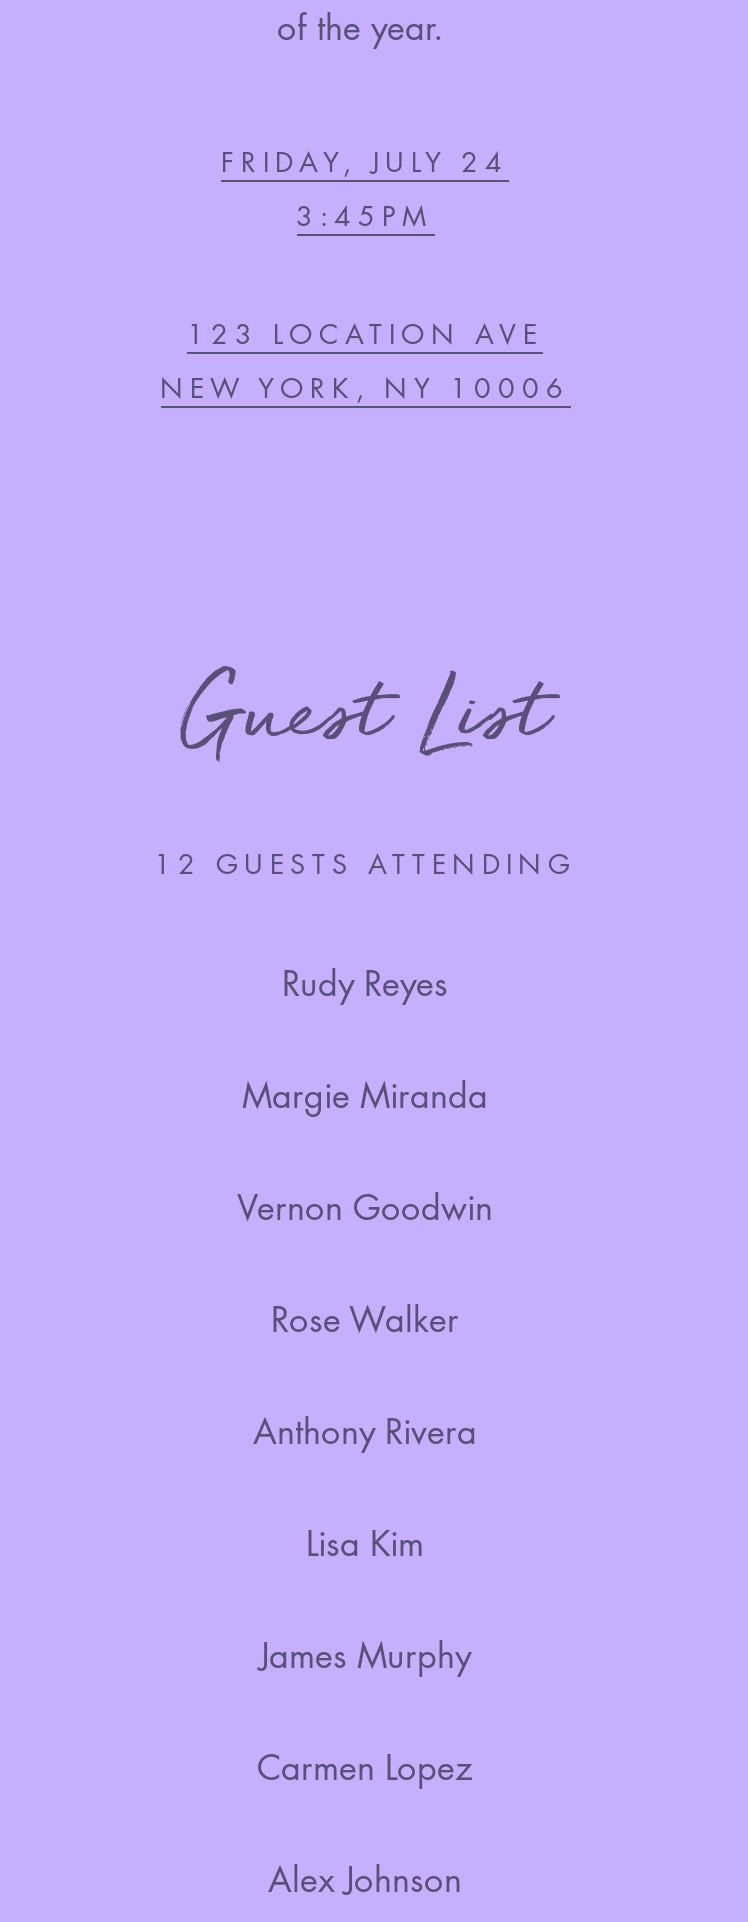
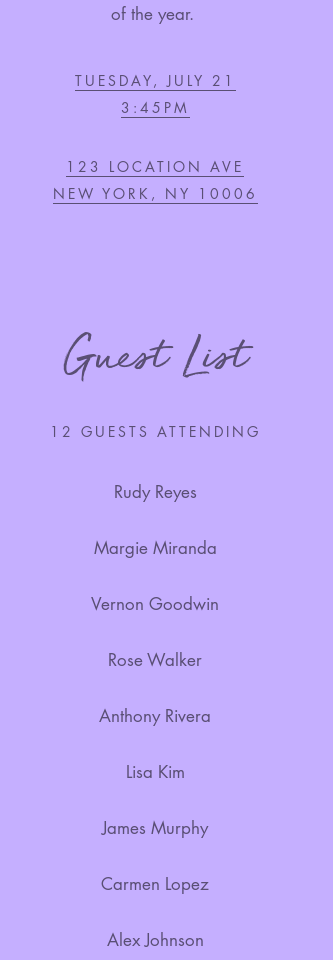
[221,140,509,180] FRIDAY, JULY 24 -> [74,70,235,90] TUESDAY, JULY 21

